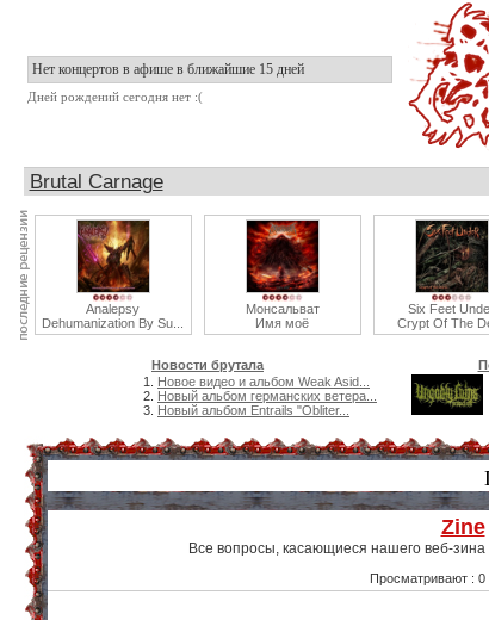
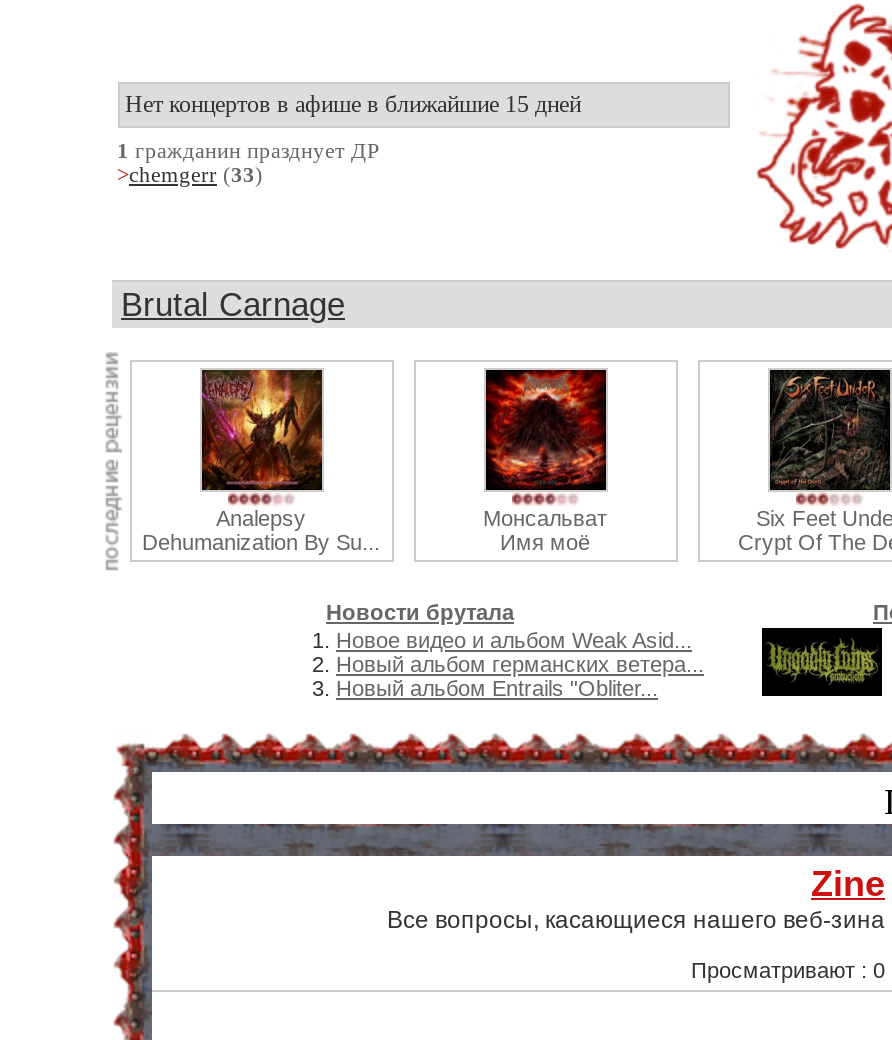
[27,89,202,104] Дней рождений сегодня нет :( -> [117,138,379,186] 1 гражданин празднует ДР | >chemgerr (33)

